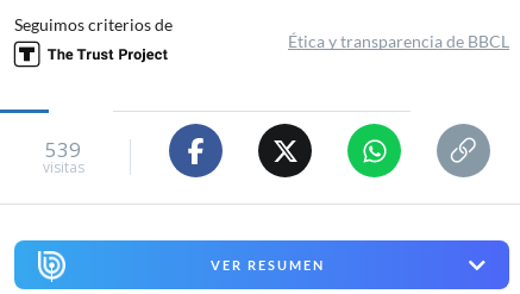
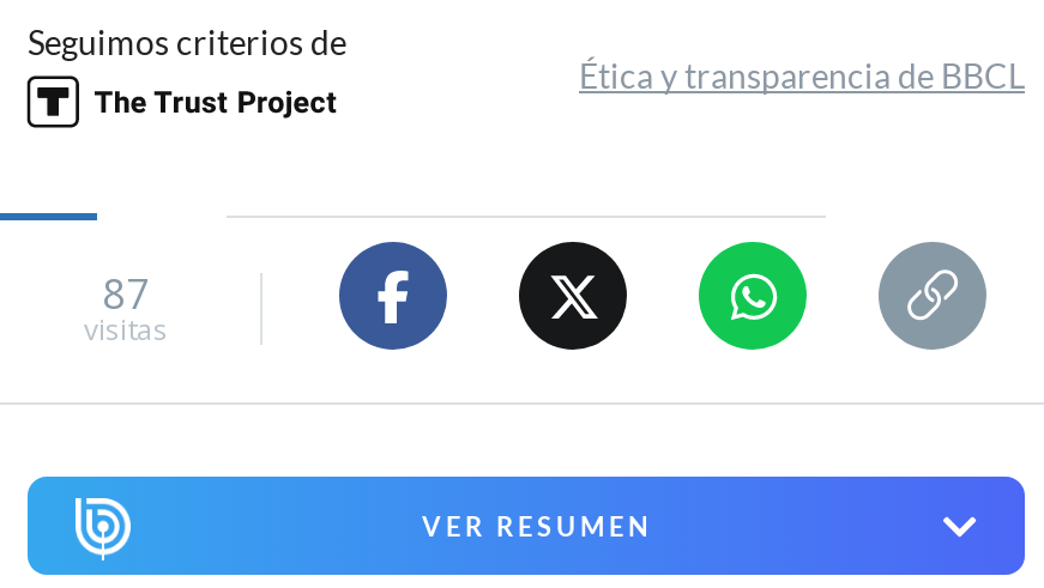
[45,135,81,163] 539 -> [102,265,150,320] 87

